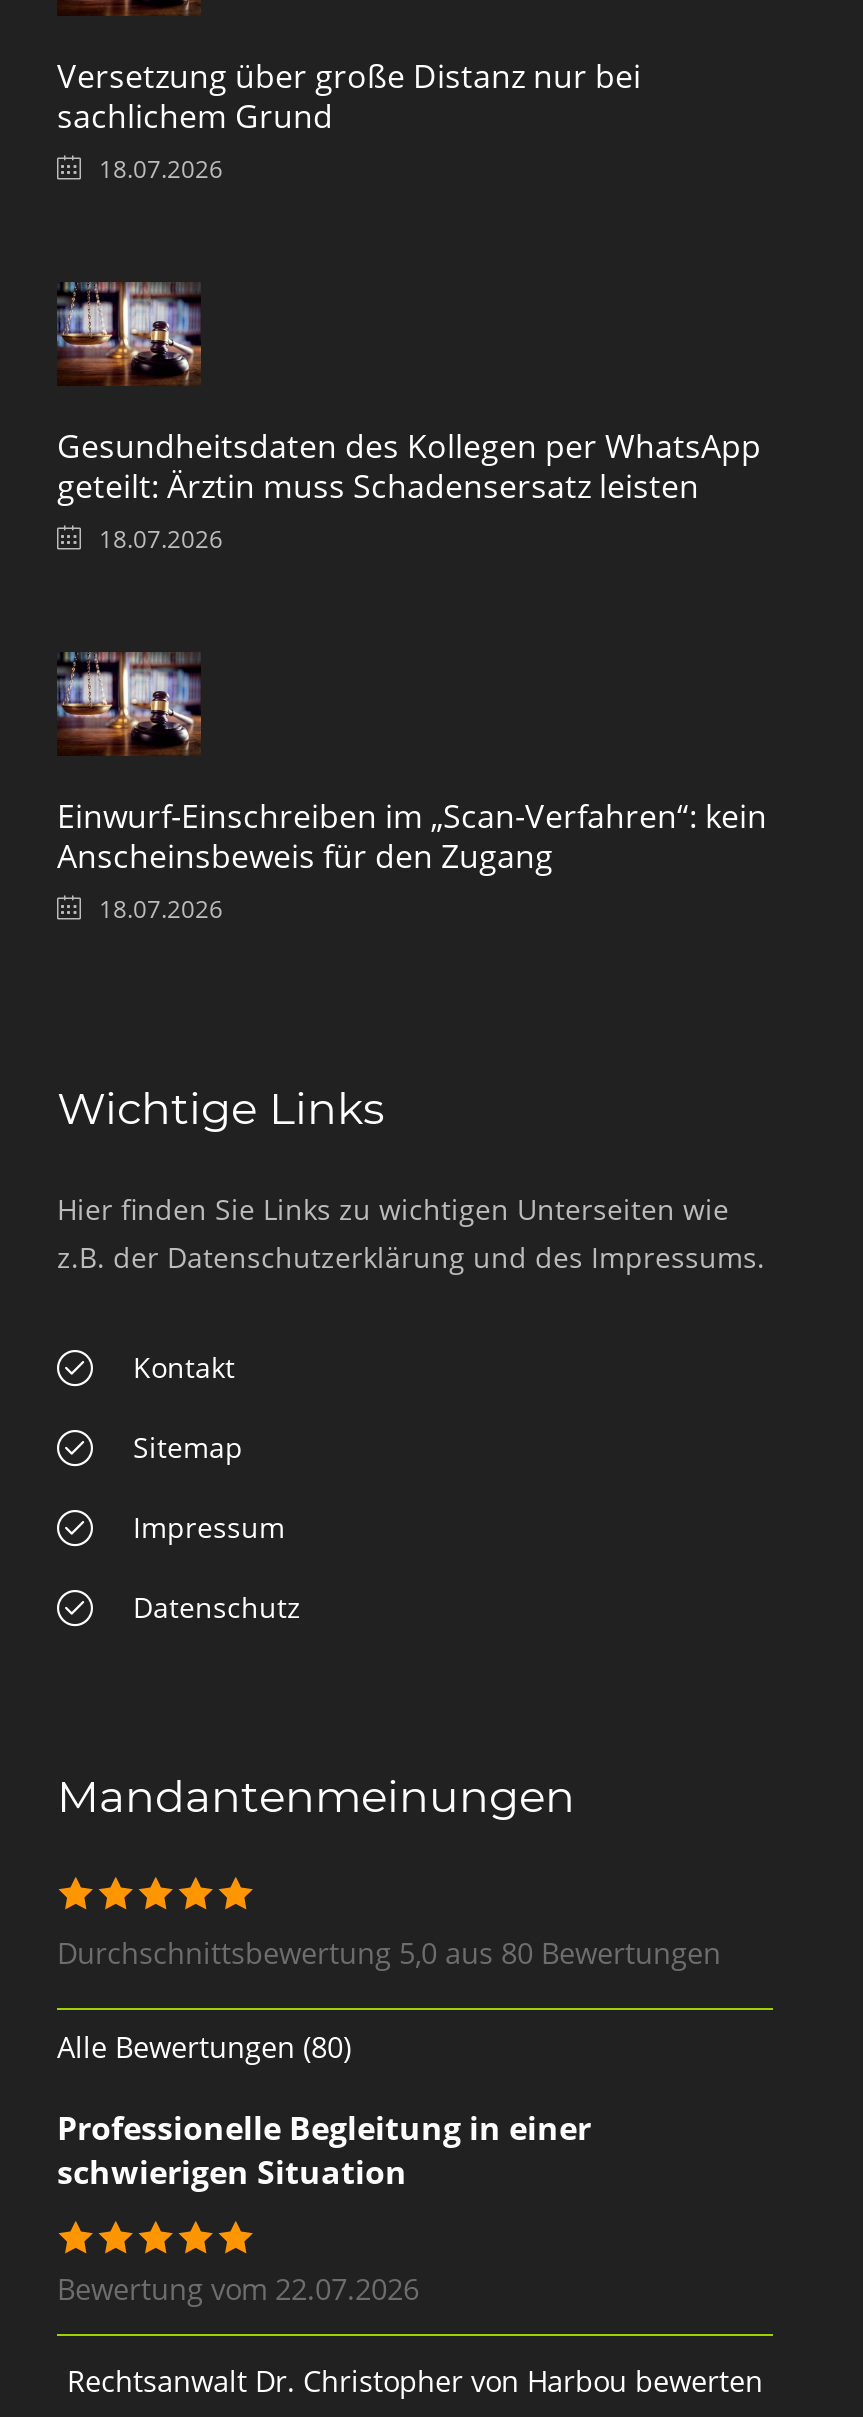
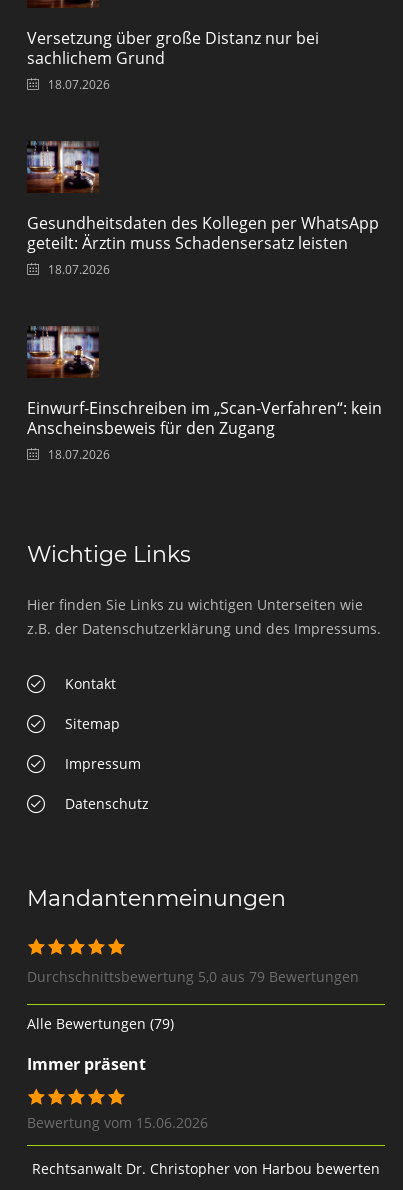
[57,1934,721,1972] Durchschnittsbewertung 5,0 aus 80 Bewertungen -> [27,967,359,986] Durchschnittsbewertung 5,0 aus 79 Bewertungen
[57,2028,351,2066] Alle Bewertungen (80) -> [27,1014,174,1033] Alle Bewertungen (79)
[57,2106,591,2194] Professionelle Begleitung in einer | schwierigen Situation -> [27,1053,146,1075] Immer präsent
[57,2270,419,2308] Bewertung vom 22.07.2026 -> [27,1113,208,1132] Bewertung vom 15.06.2026

